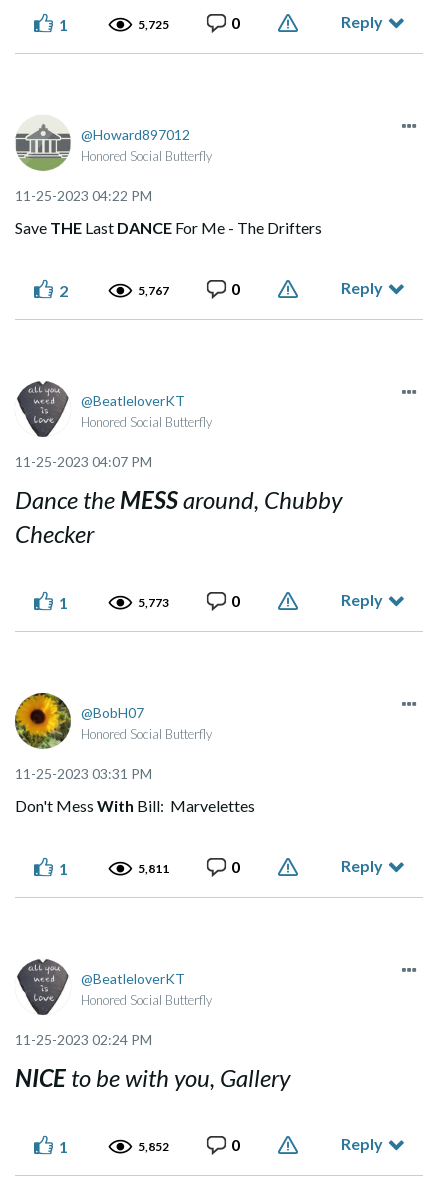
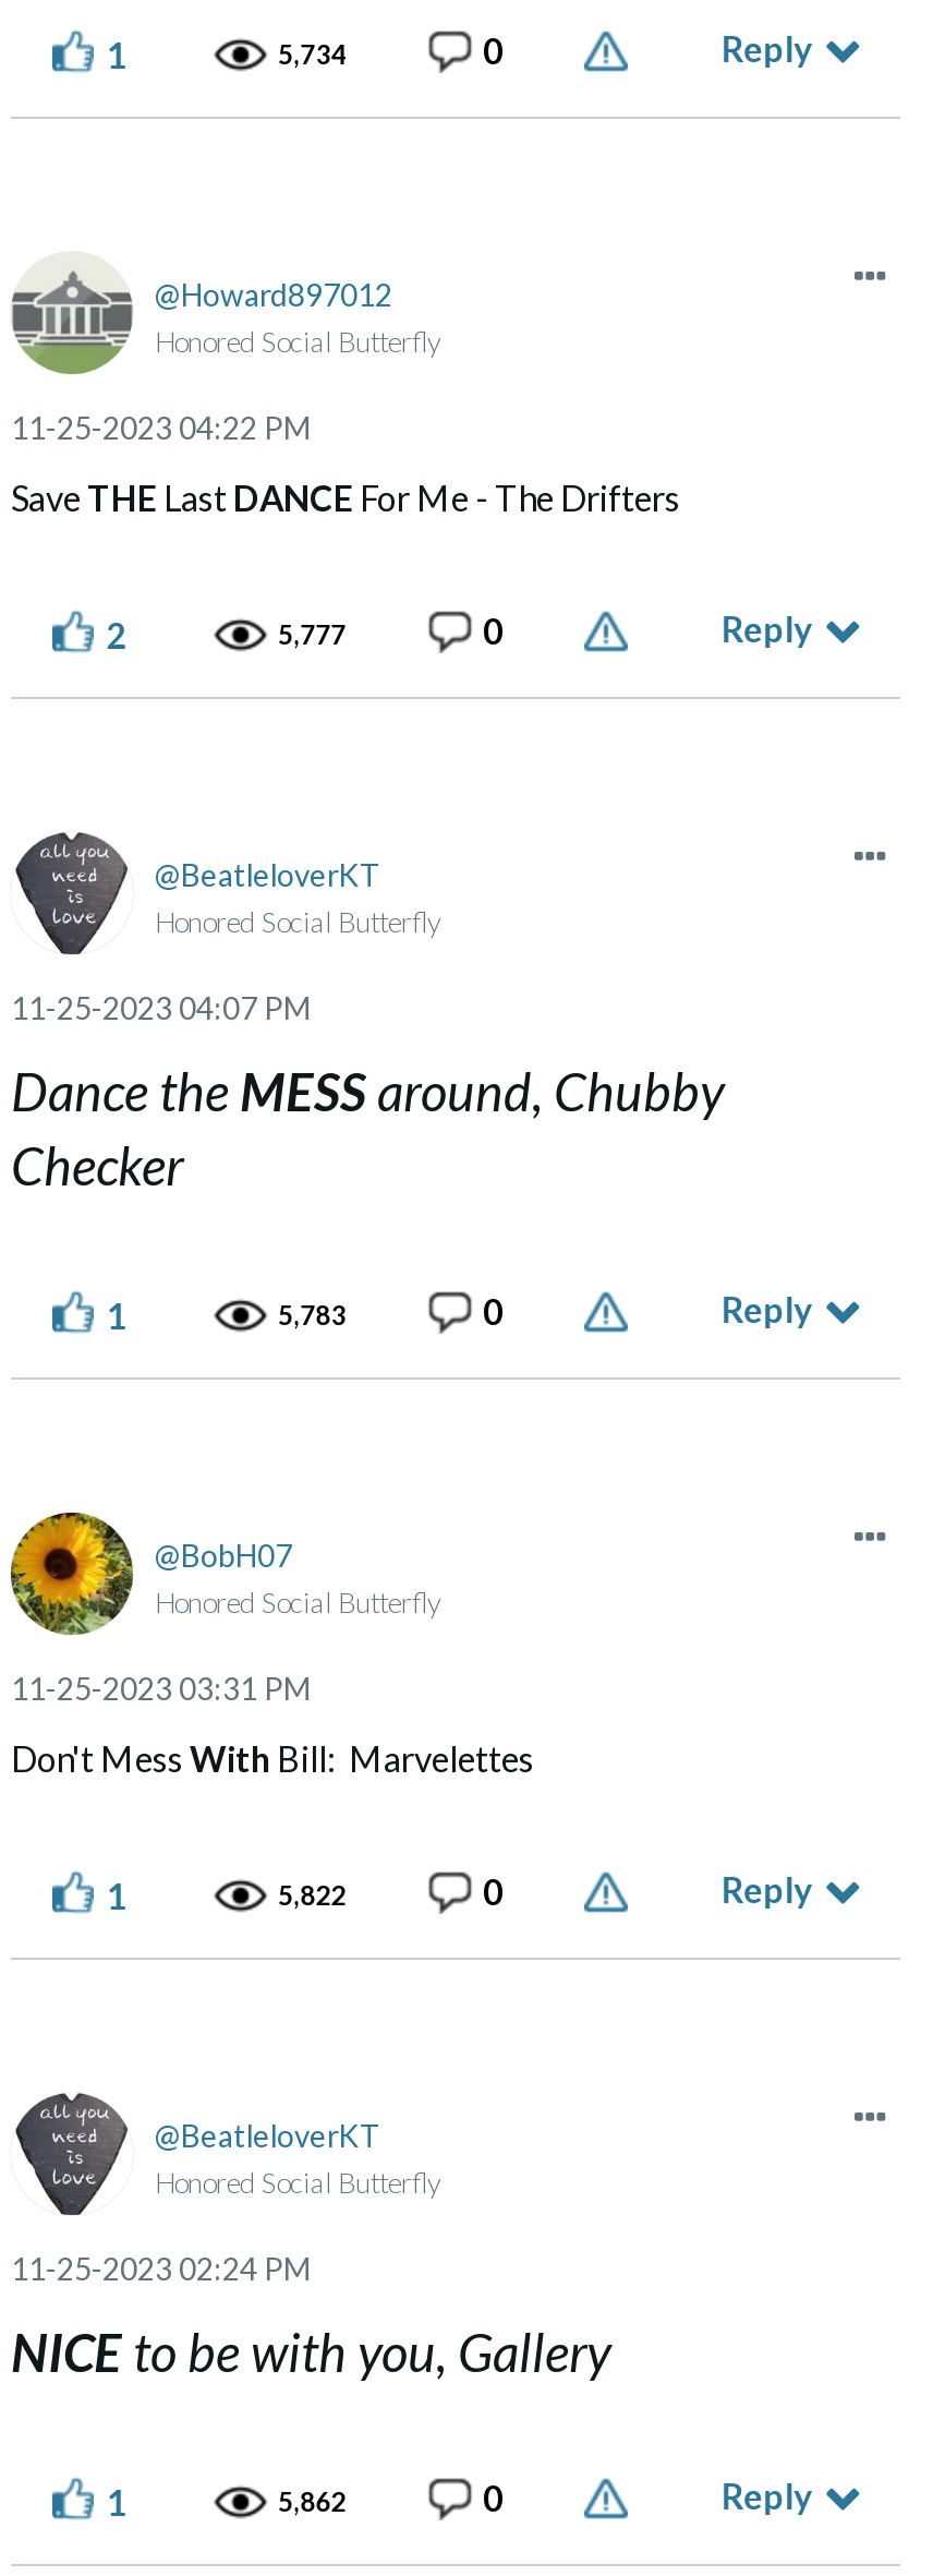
[138,17,169,32] 5,725 -> [278,38,346,70] 5,734
[138,283,169,298] 5,767 -> [278,618,346,650] 5,777
[138,595,169,610] 5,773 -> [278,1298,346,1331] 5,783
[138,861,169,876] 5,811 -> [278,1878,346,1911] 5,822
[138,1139,169,1154] 5,852 -> [278,2485,346,2518] 5,862

